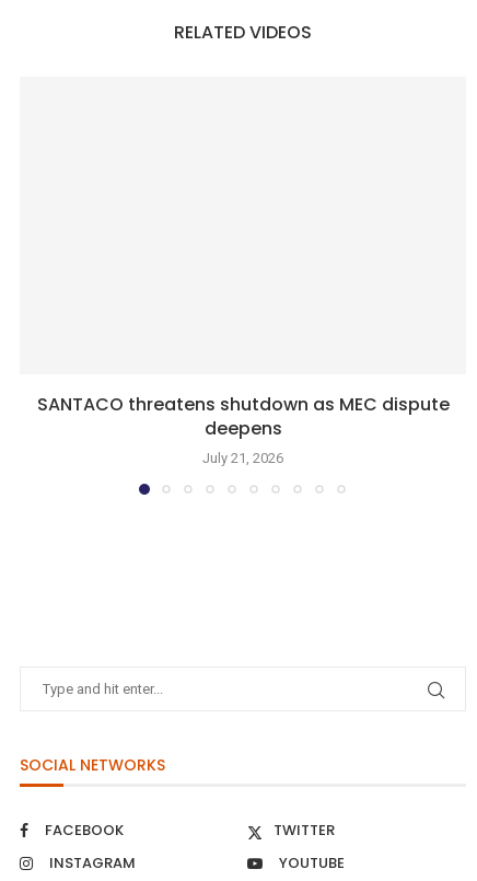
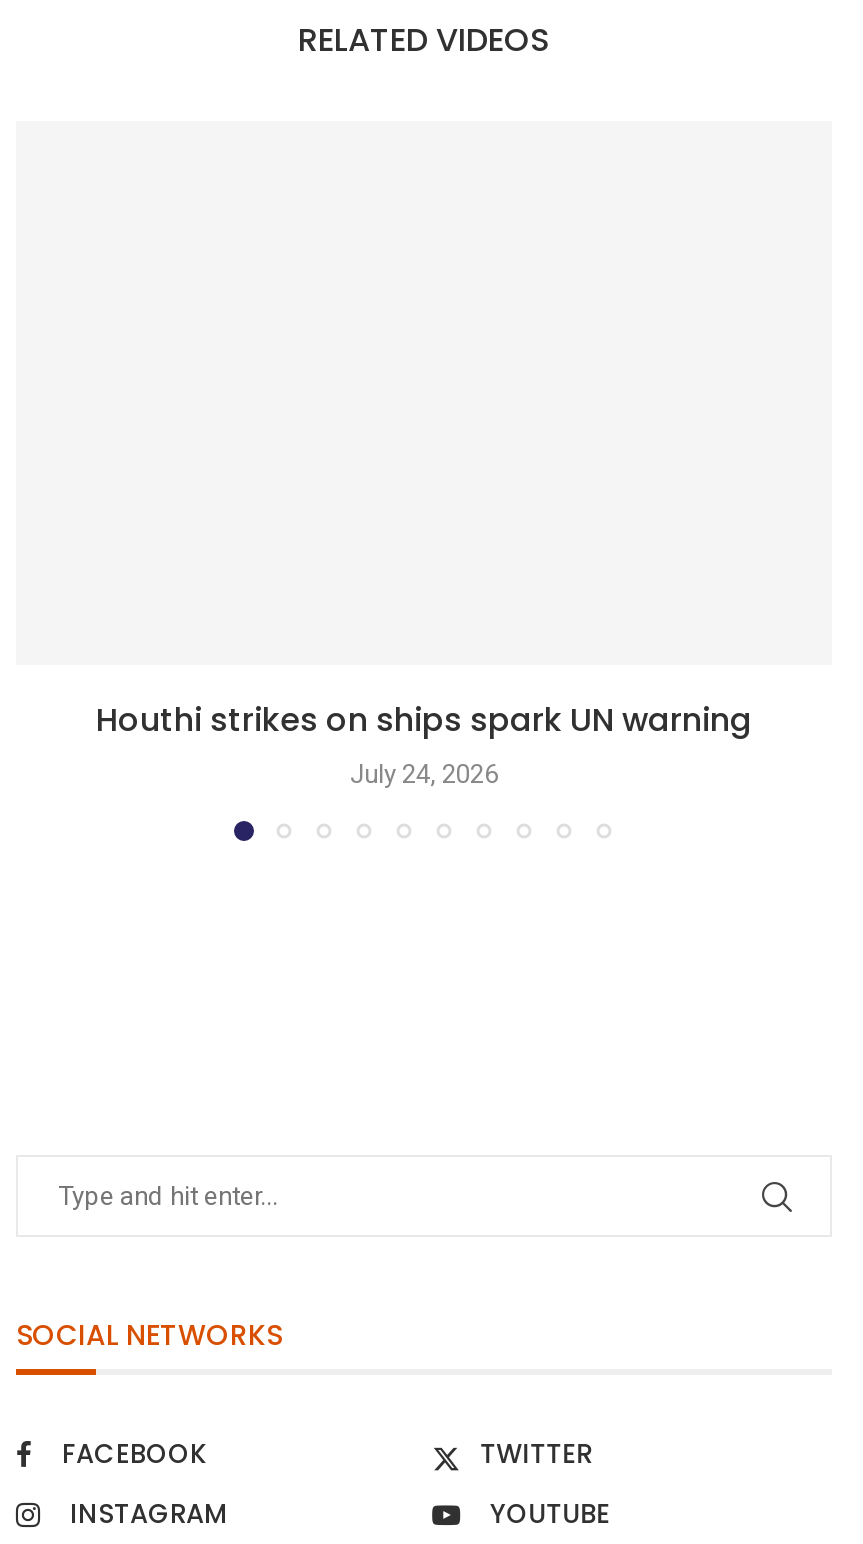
[37,392,449,467] SANTACO threatens shutdown as MEC dispute | deepens | July 21, 2026 -> [96,698,752,790] Houthi strikes on ships spark UN warning | July 24, 2026

